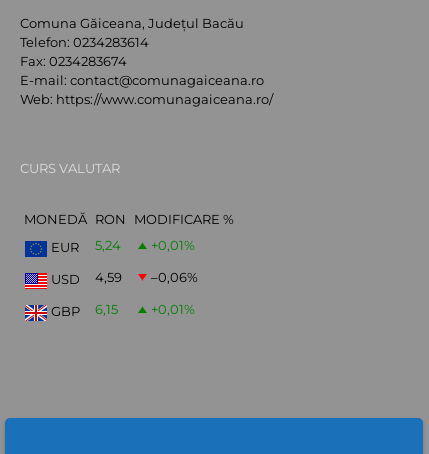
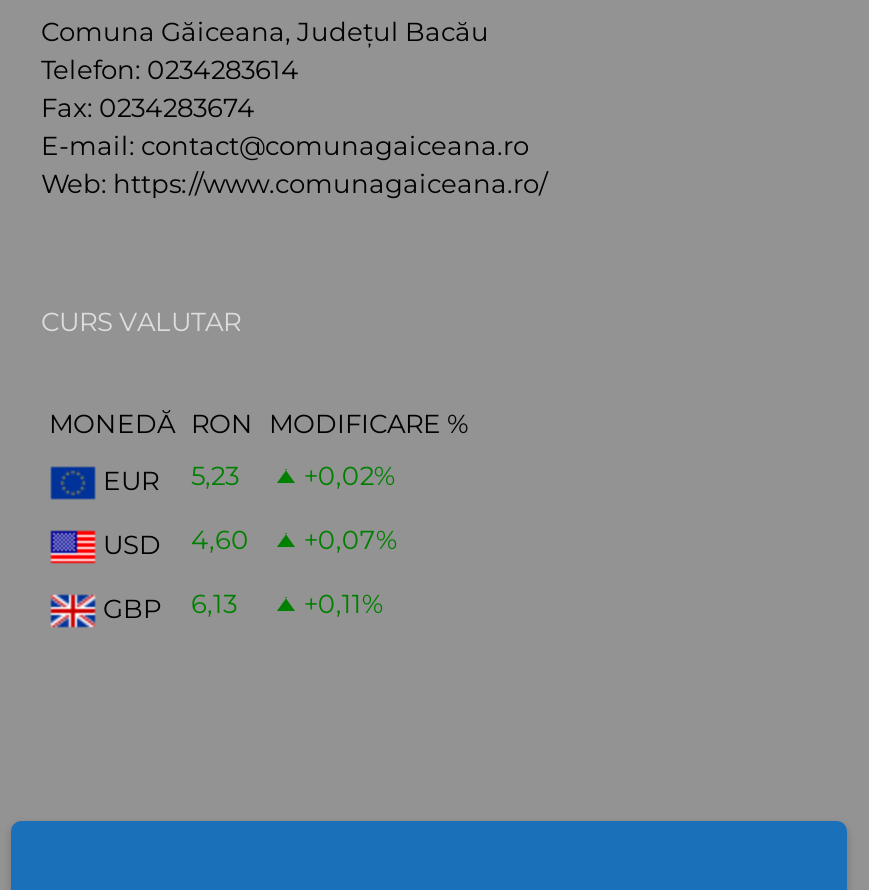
[95,237,121,253] 5,24 -> [191,459,239,491] 5,23
[151,237,195,253] +0,01% -> [304,459,396,491] +0,02%
[95,269,122,285] 4,59 -> [191,523,249,555] 4,60
[151,269,198,285] –0,06% -> [304,523,398,555] +0,07%
[48,301,118,319] GBP 6,15 -> [97,587,237,624] GBP 6,13
[151,301,195,317] +0,01% -> [304,587,384,619] +0,11%

